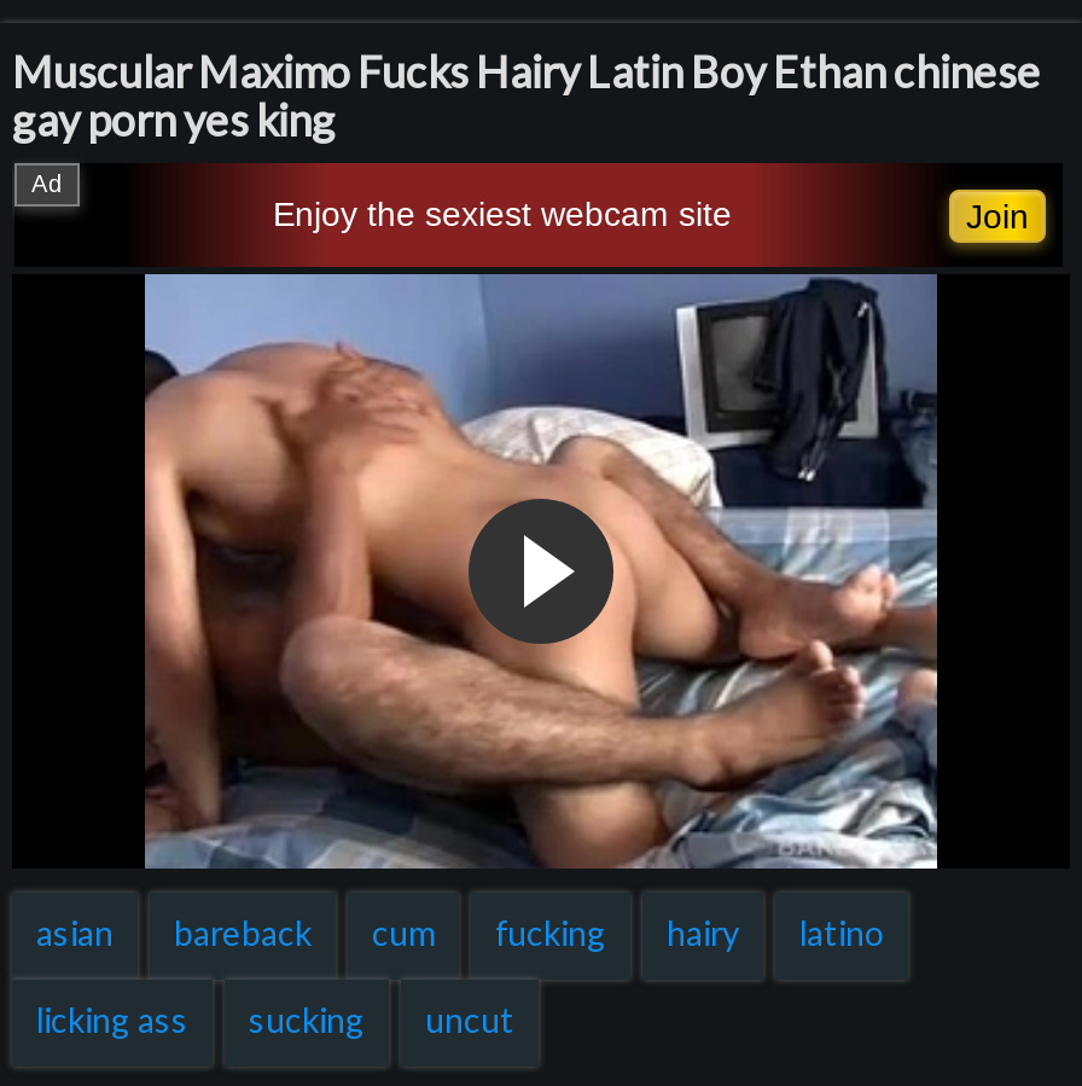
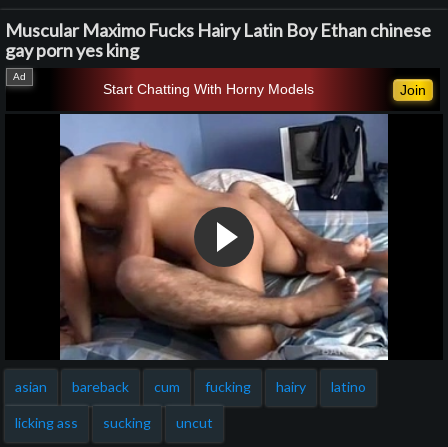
[273,194,732,233] Enjoy the sexiest webcam site -> [102,81,313,97] Start Chatting With Horny Models

